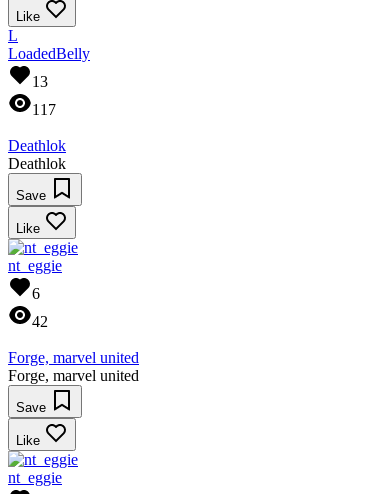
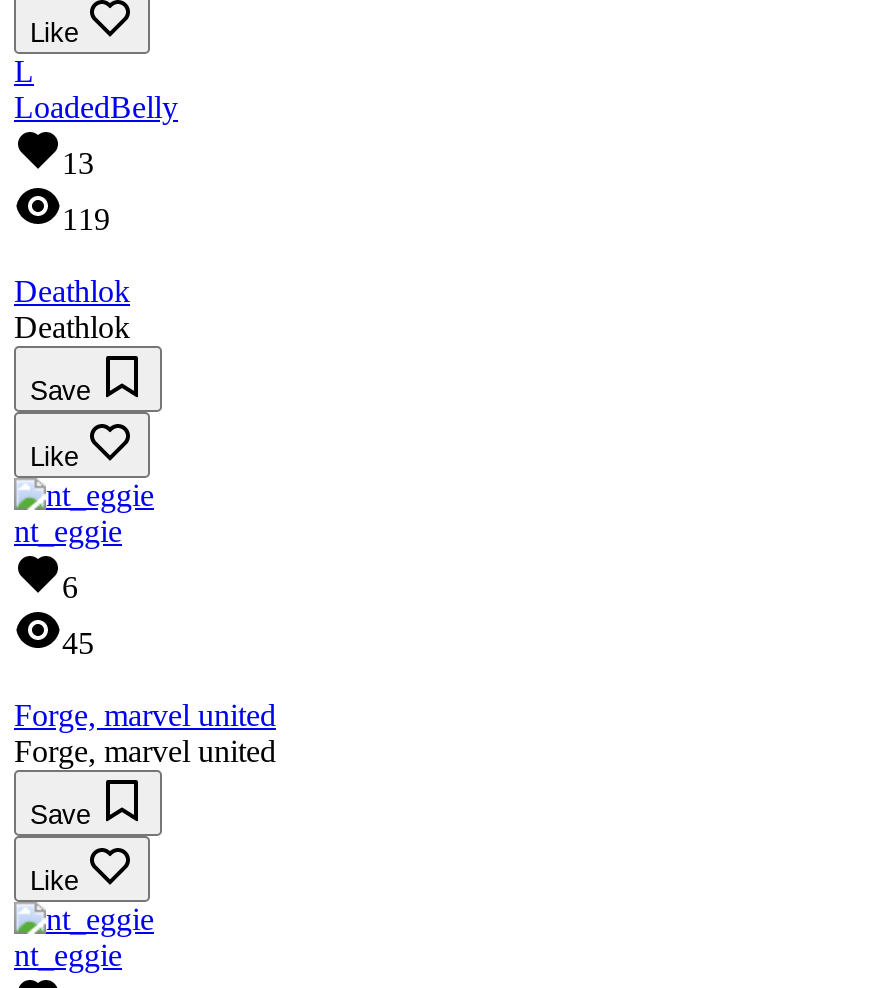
[32,101,56,118] 117 -> [62,202,110,236] 119
[32,313,48,330] 42 -> [62,626,94,660] 45

